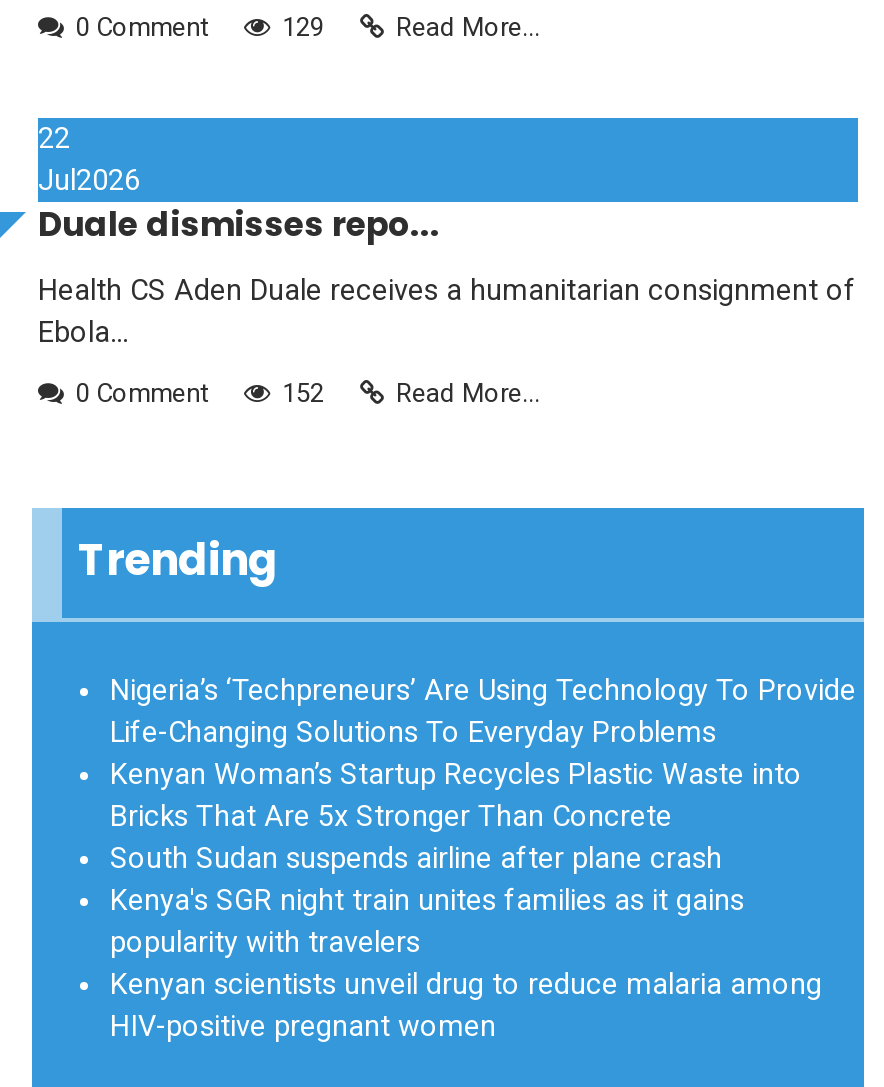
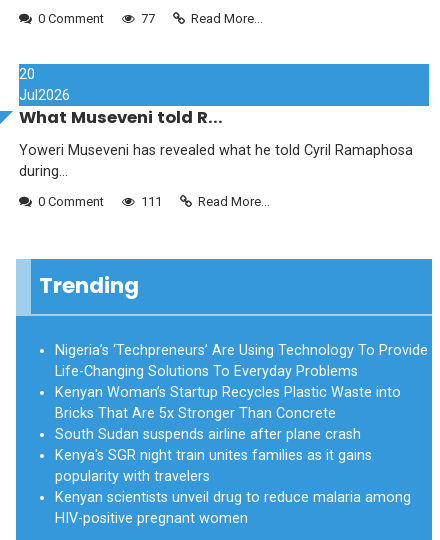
[282,11,324,41] 129 -> [141,11,155,26] 77
[38,121,70,155] 22 -> [19,66,35,83] 20
[38,201,440,247] Duale dismisses repo... -> [19,106,223,129] What Museveni told R...
[38,273,856,349] Health CS Aden Duale receives a humanitarian consignment of | Ebola... -> [19,142,413,180] Yoweri Museveni has revealed what he told Cyril Ramaphosa | during...
[282,377,324,407] 152 -> [141,194,162,209] 111

